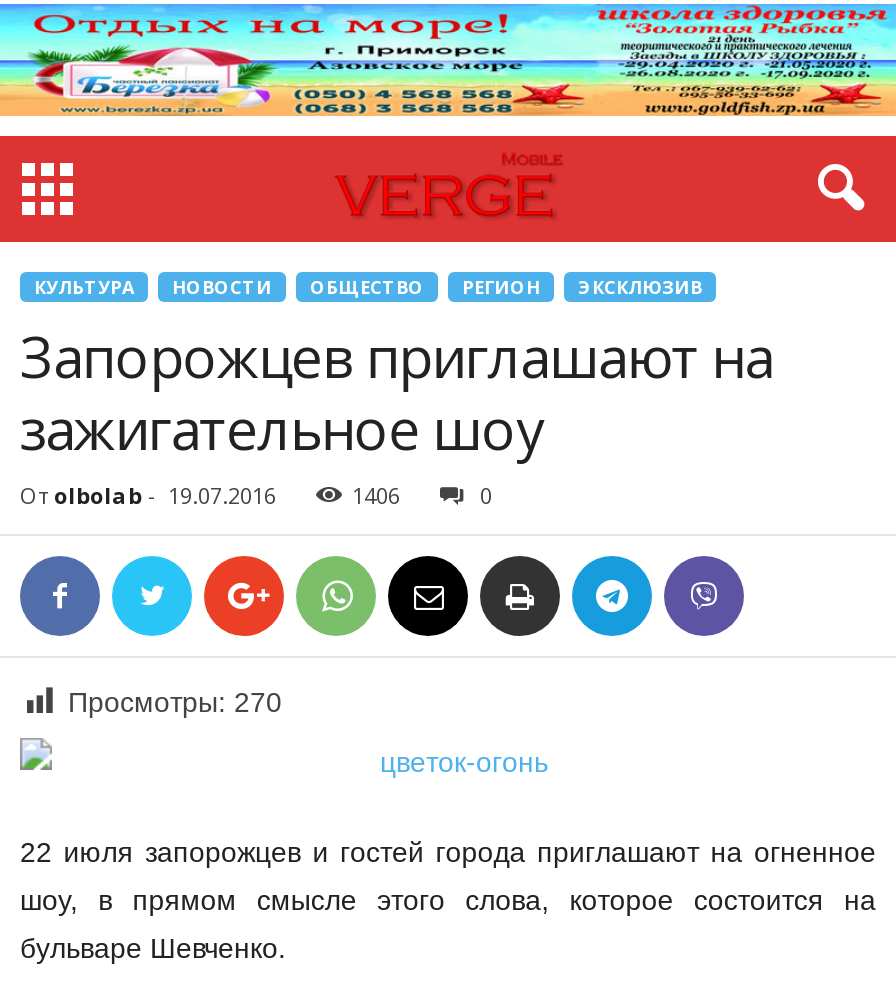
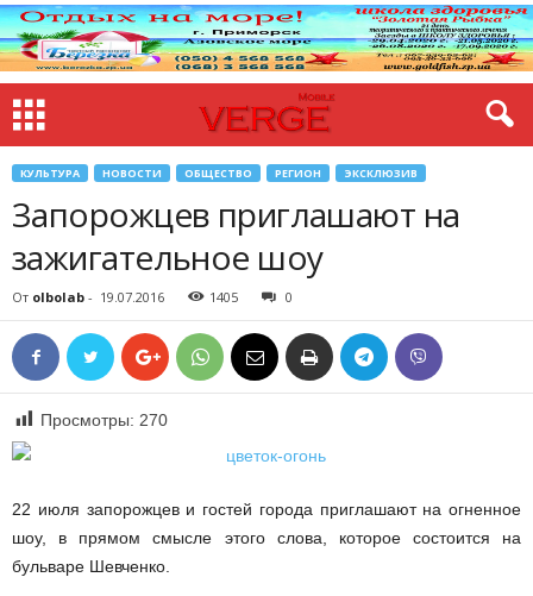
[352,480,400,510] 1406 -> [209,288,238,306] 1405

